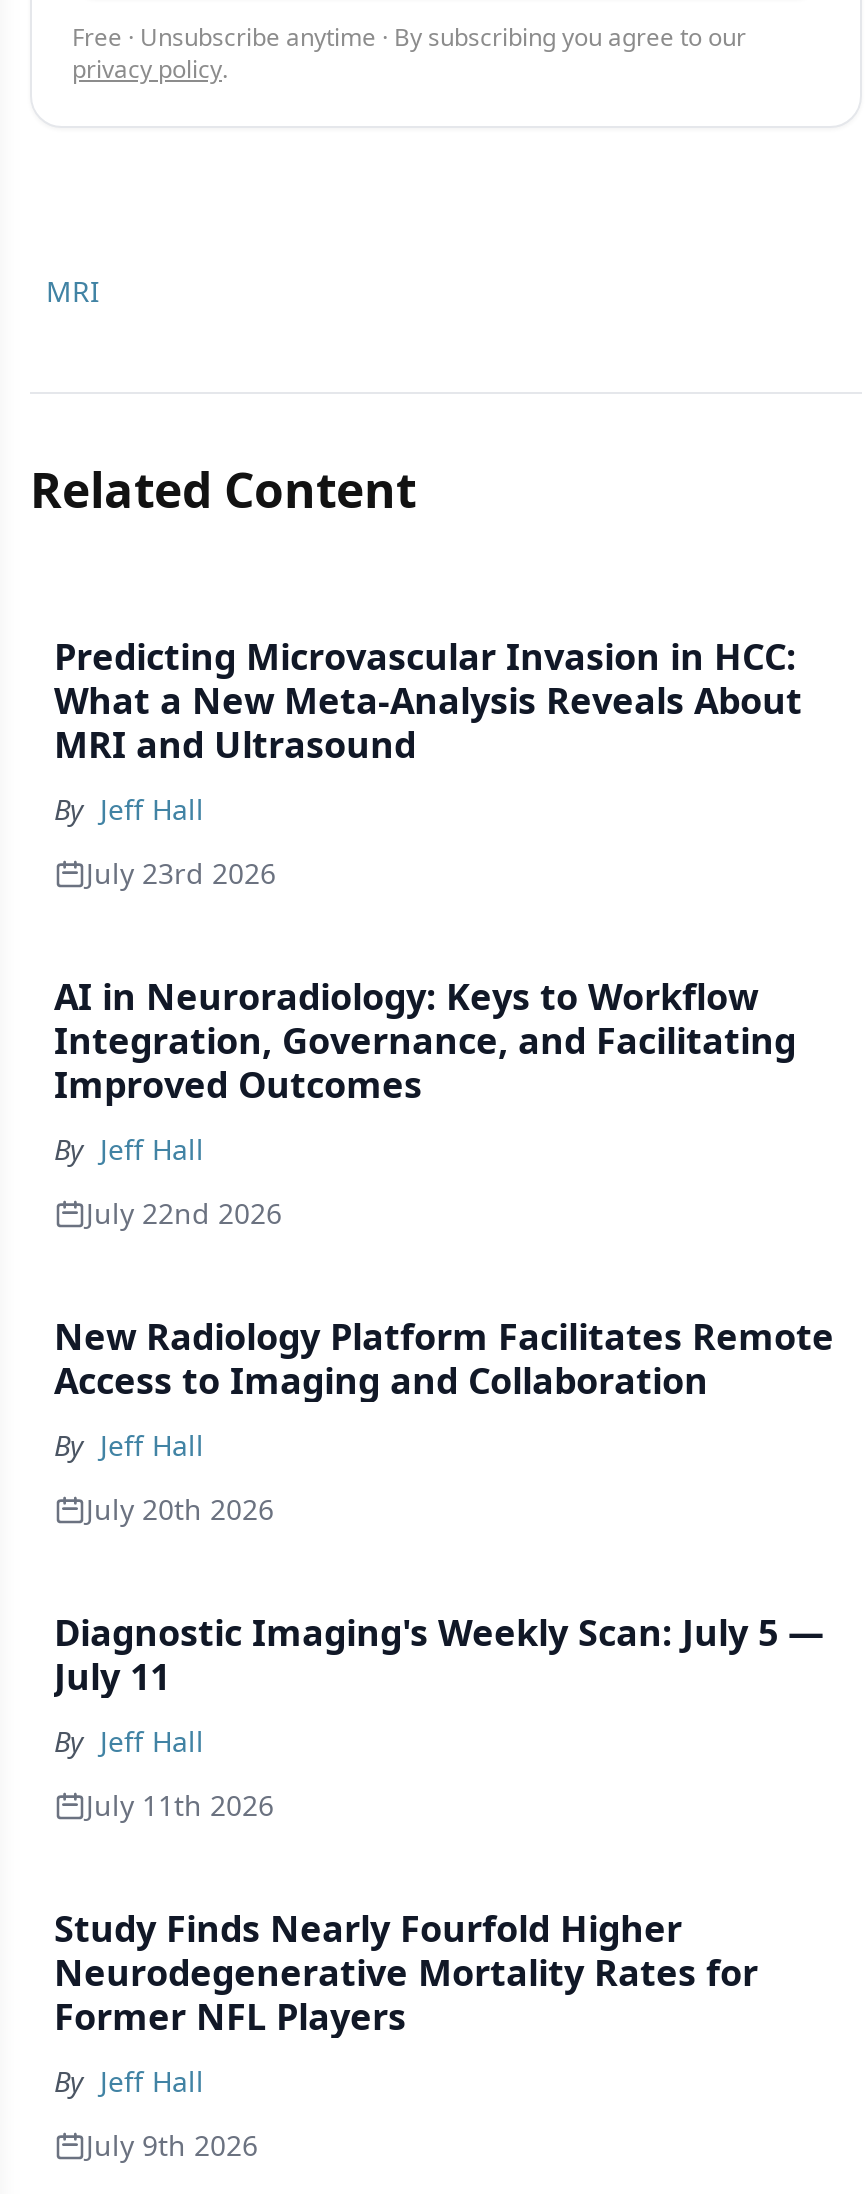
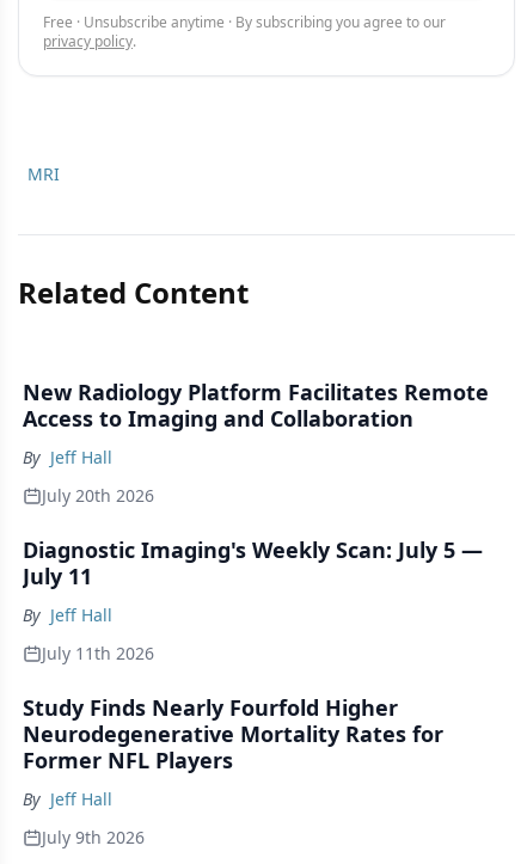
[54,632,802,1232] Predicting Microvascular Invasion in HCC: | What a New Meta-Analysis Reveals About | MRI and Ultrasound | By Jeff Hall | July 23rd 2026 | AI in Neuroradiology: Keys to Workflow | Integration, Governance, and Facilitating | Improved Outcomes | By Jeff Hall | July 22nd 2026 -> none

